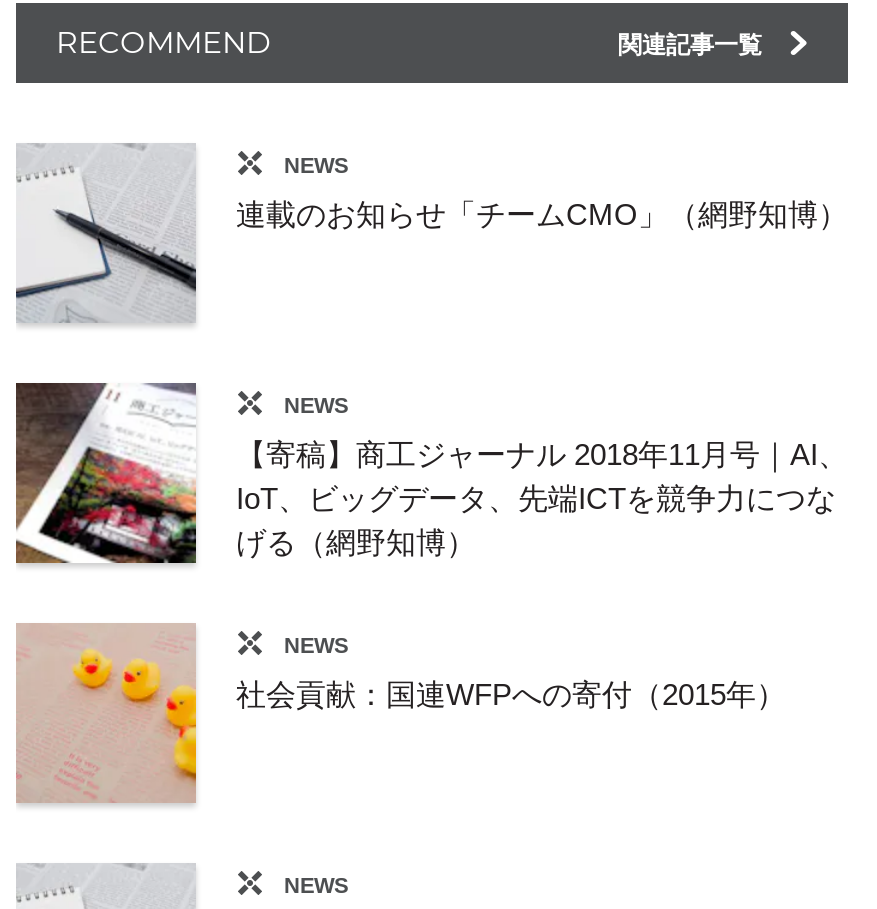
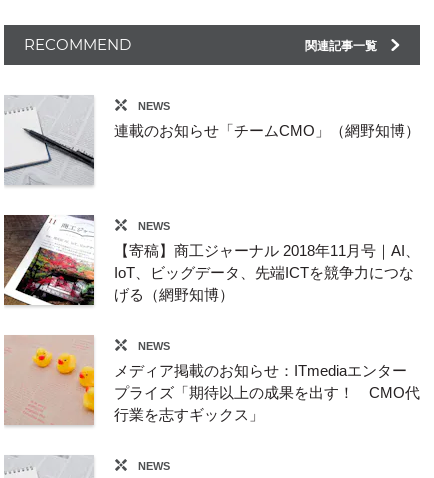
[236,678,786,712] 社会貢献：国連WFPへの寄付（2015年） -> [114,362,420,423] メディア掲載のお知らせ：ITmediaエンター | プライズ「期待以上の成果を出す！ CMO代 | 行業を志すギックス」

